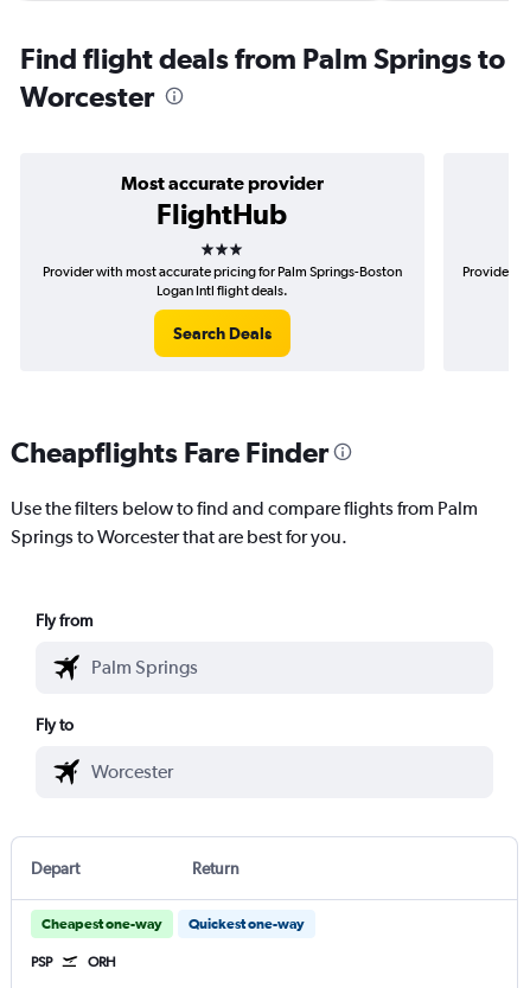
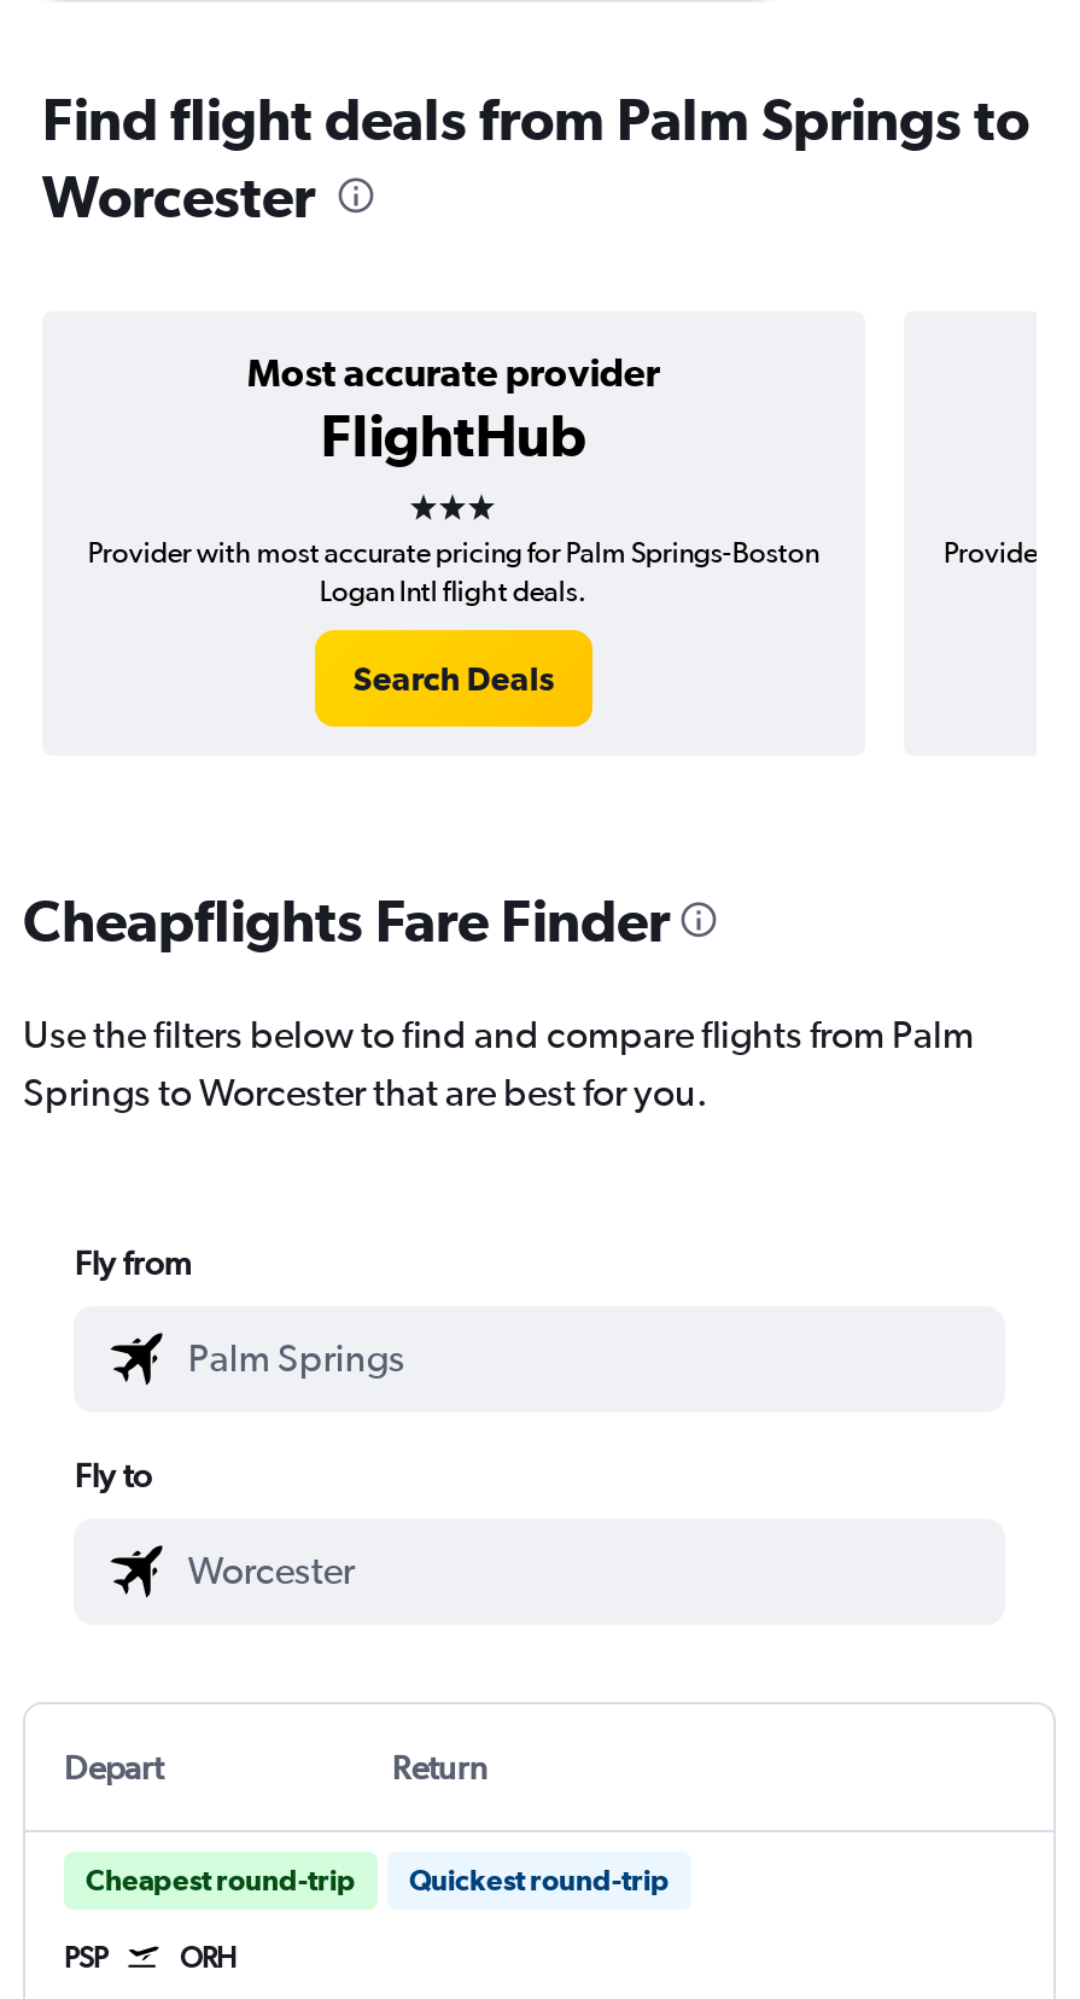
[41,915,162,932] Cheapest one-way -> [86,1863,356,1897] Cheapest round-trip
[189,915,305,932] Quickest one-way -> [409,1863,670,1897] Quickest round-trip

